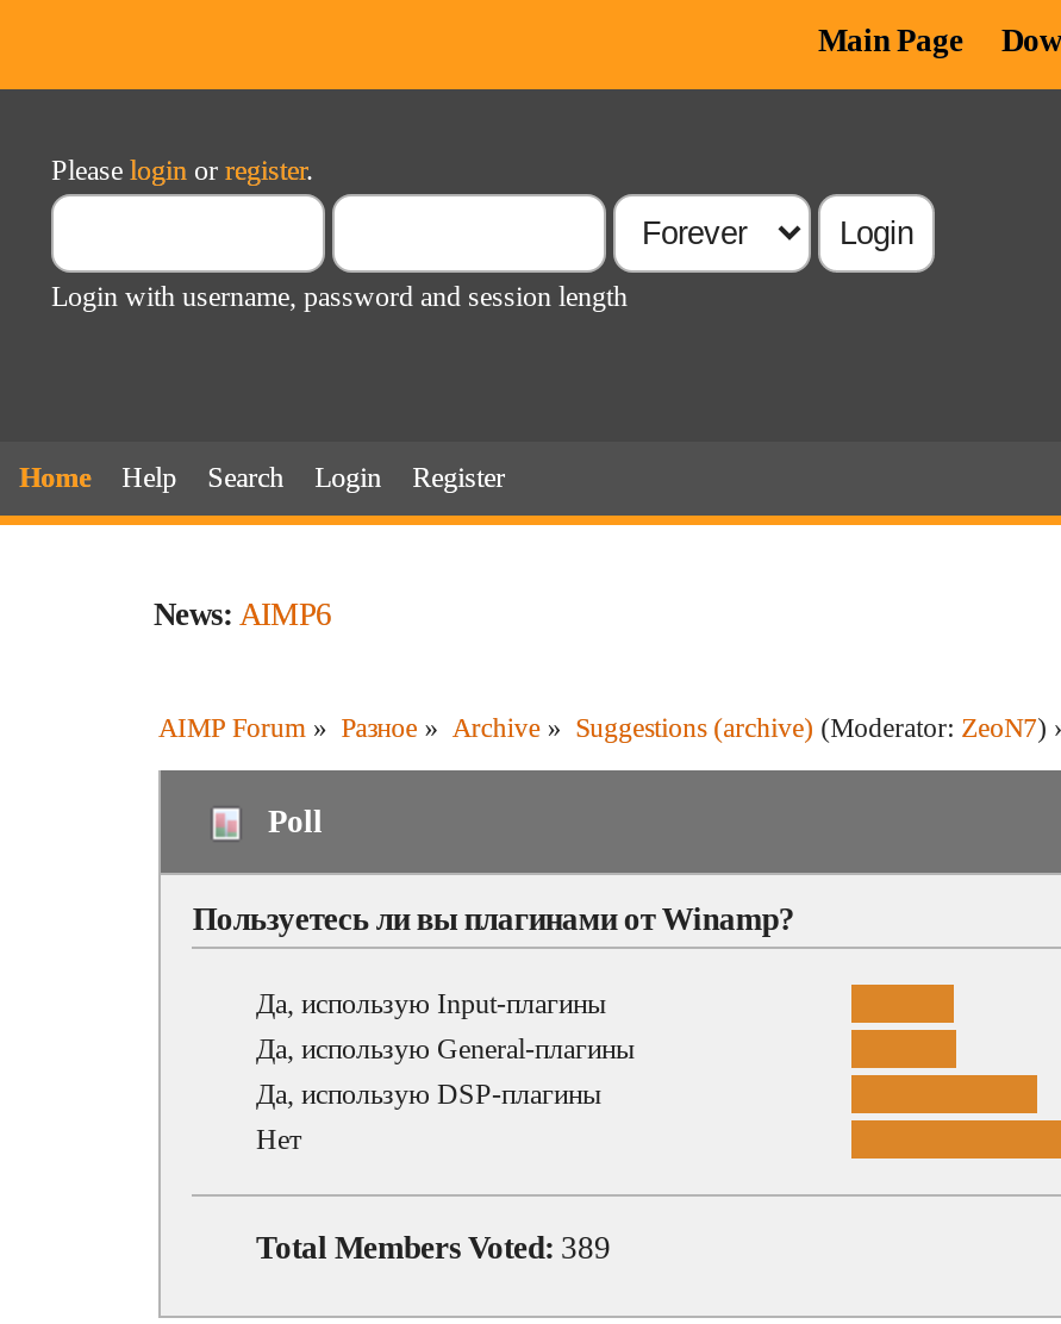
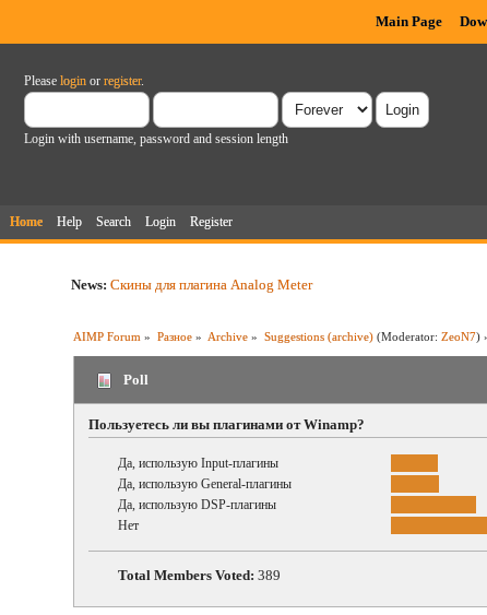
[154,597,332,632] News: AIMP6 -> [71,276,312,293] News: Скины для плагина Analog Meter

